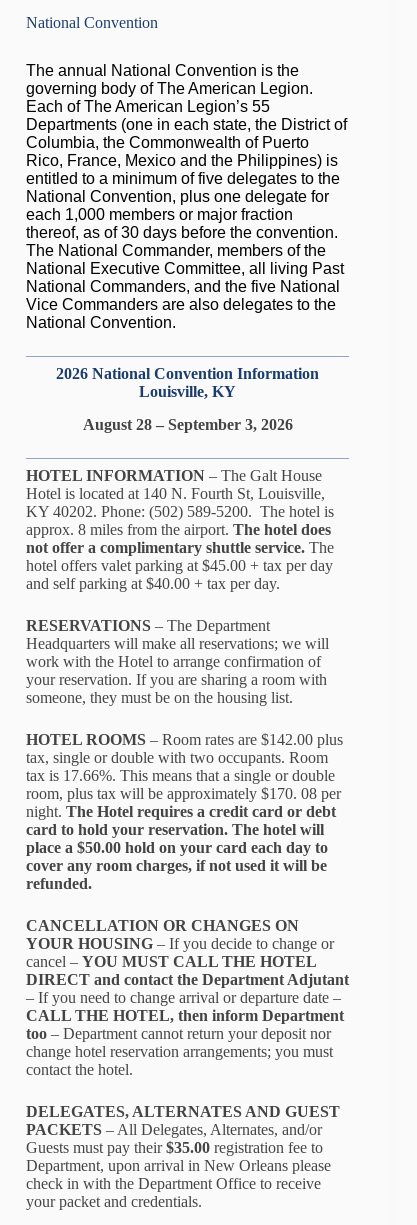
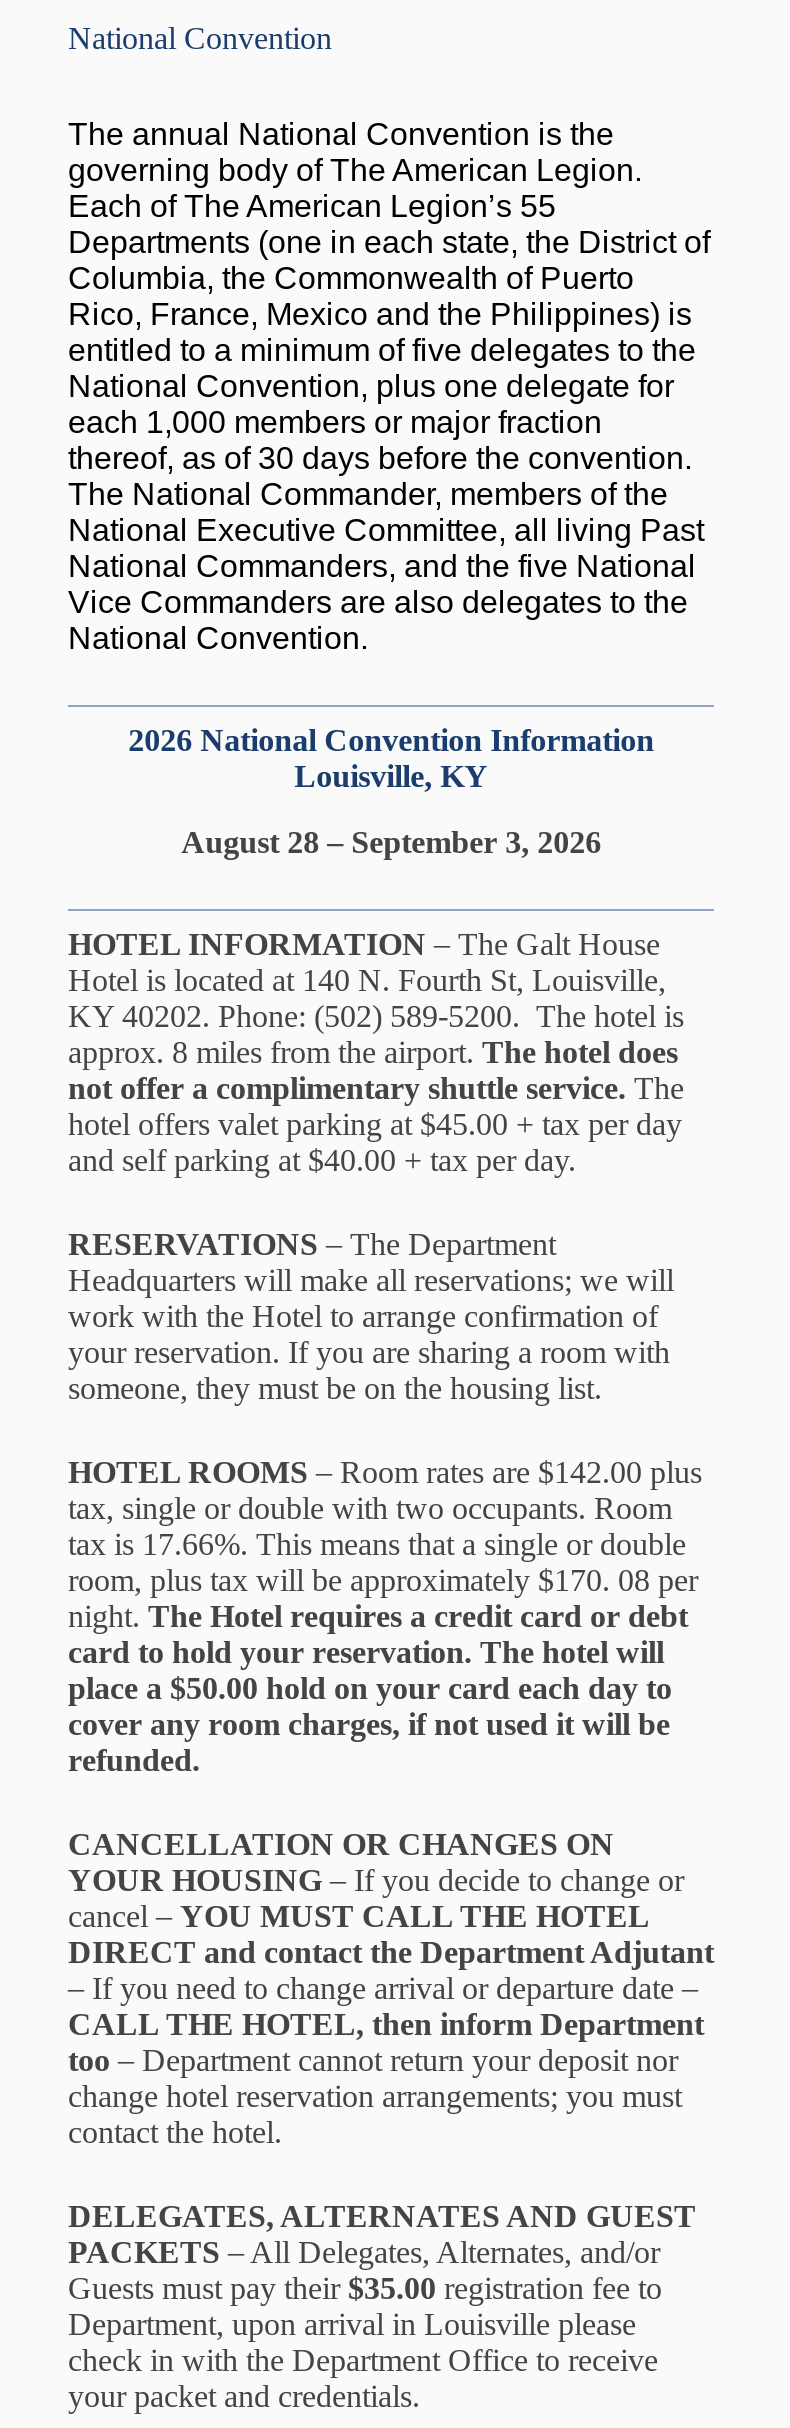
[26,1157,331,1174] Department, upon arrival in New Orleans please -> [68,2307,636,2341] Department, upon arrival in Louisville please

